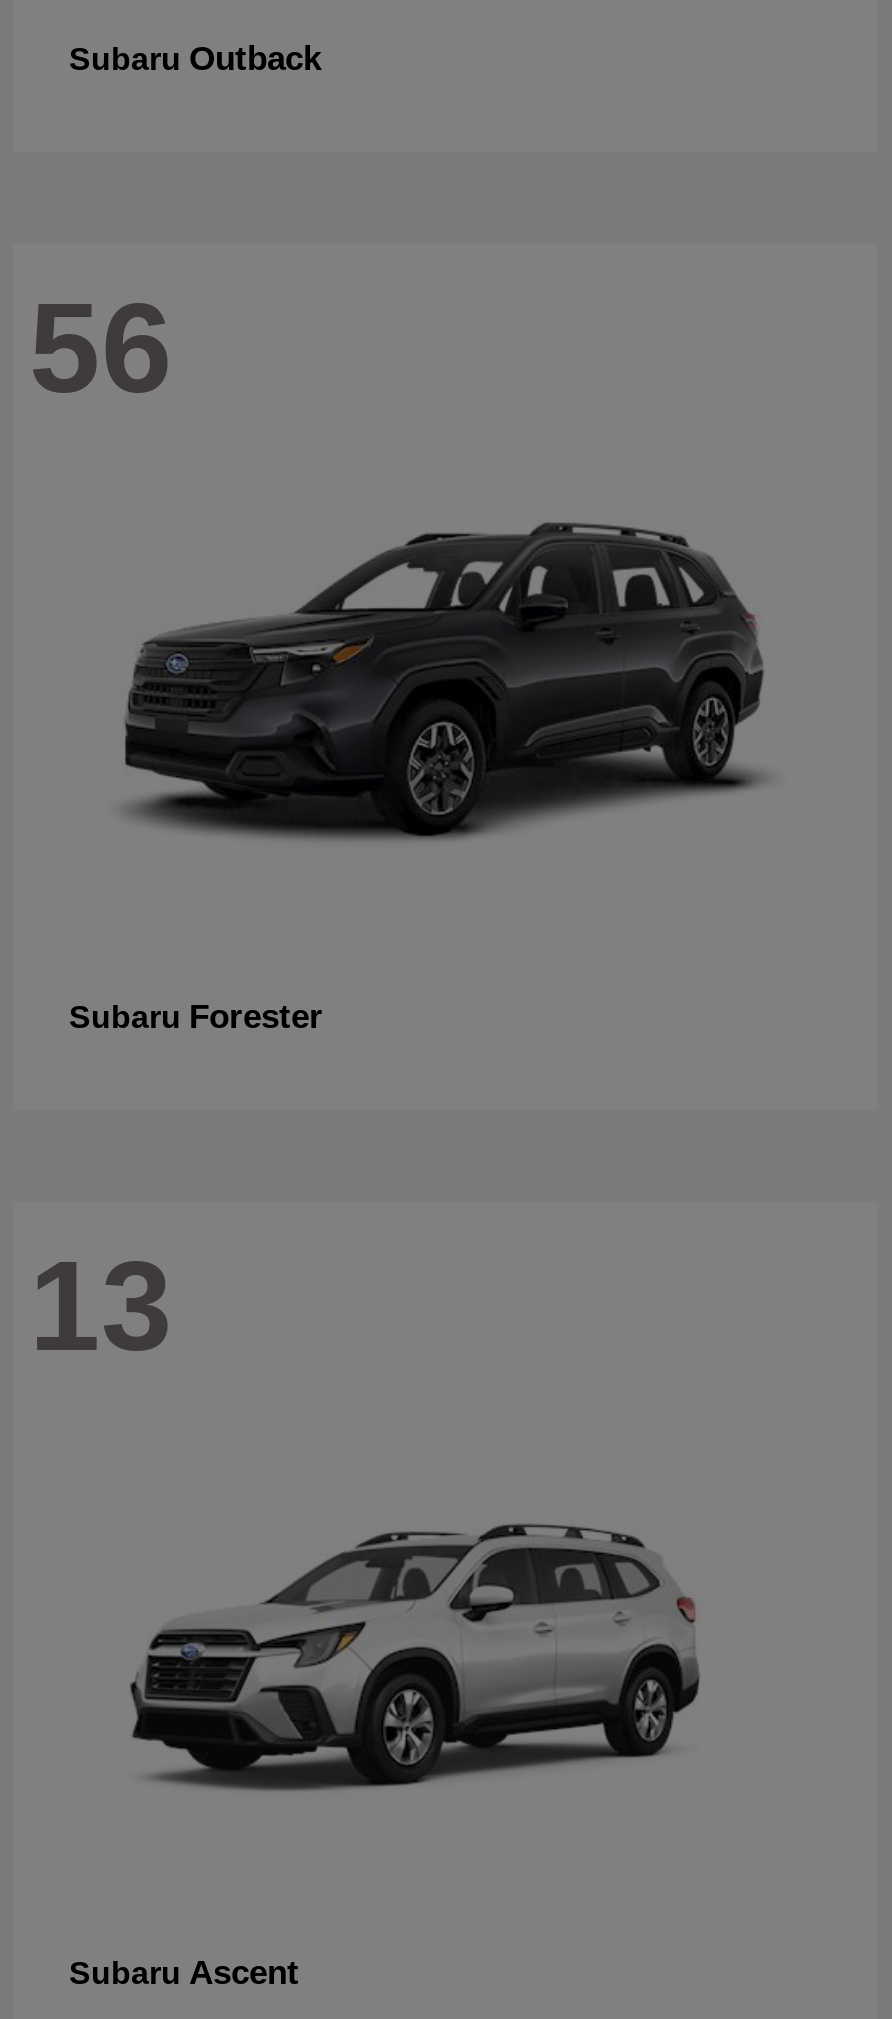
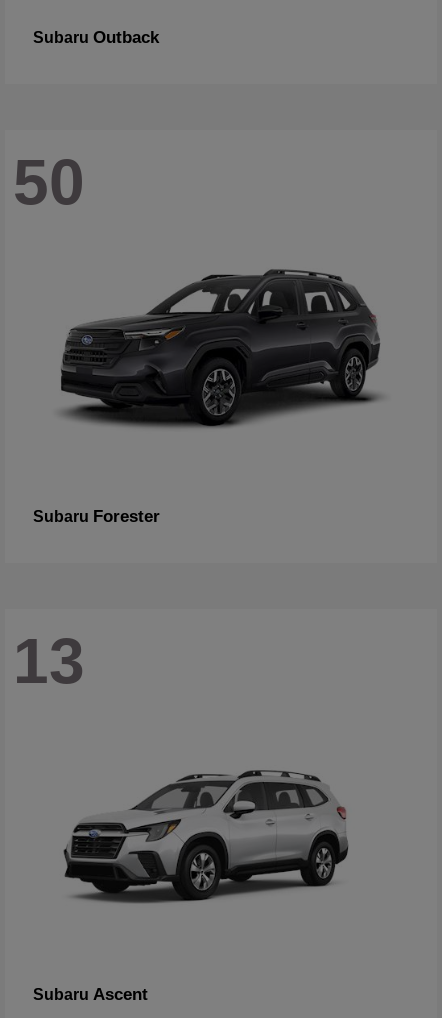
[29,277,173,421] 56 -> [13,146,85,218] 50

